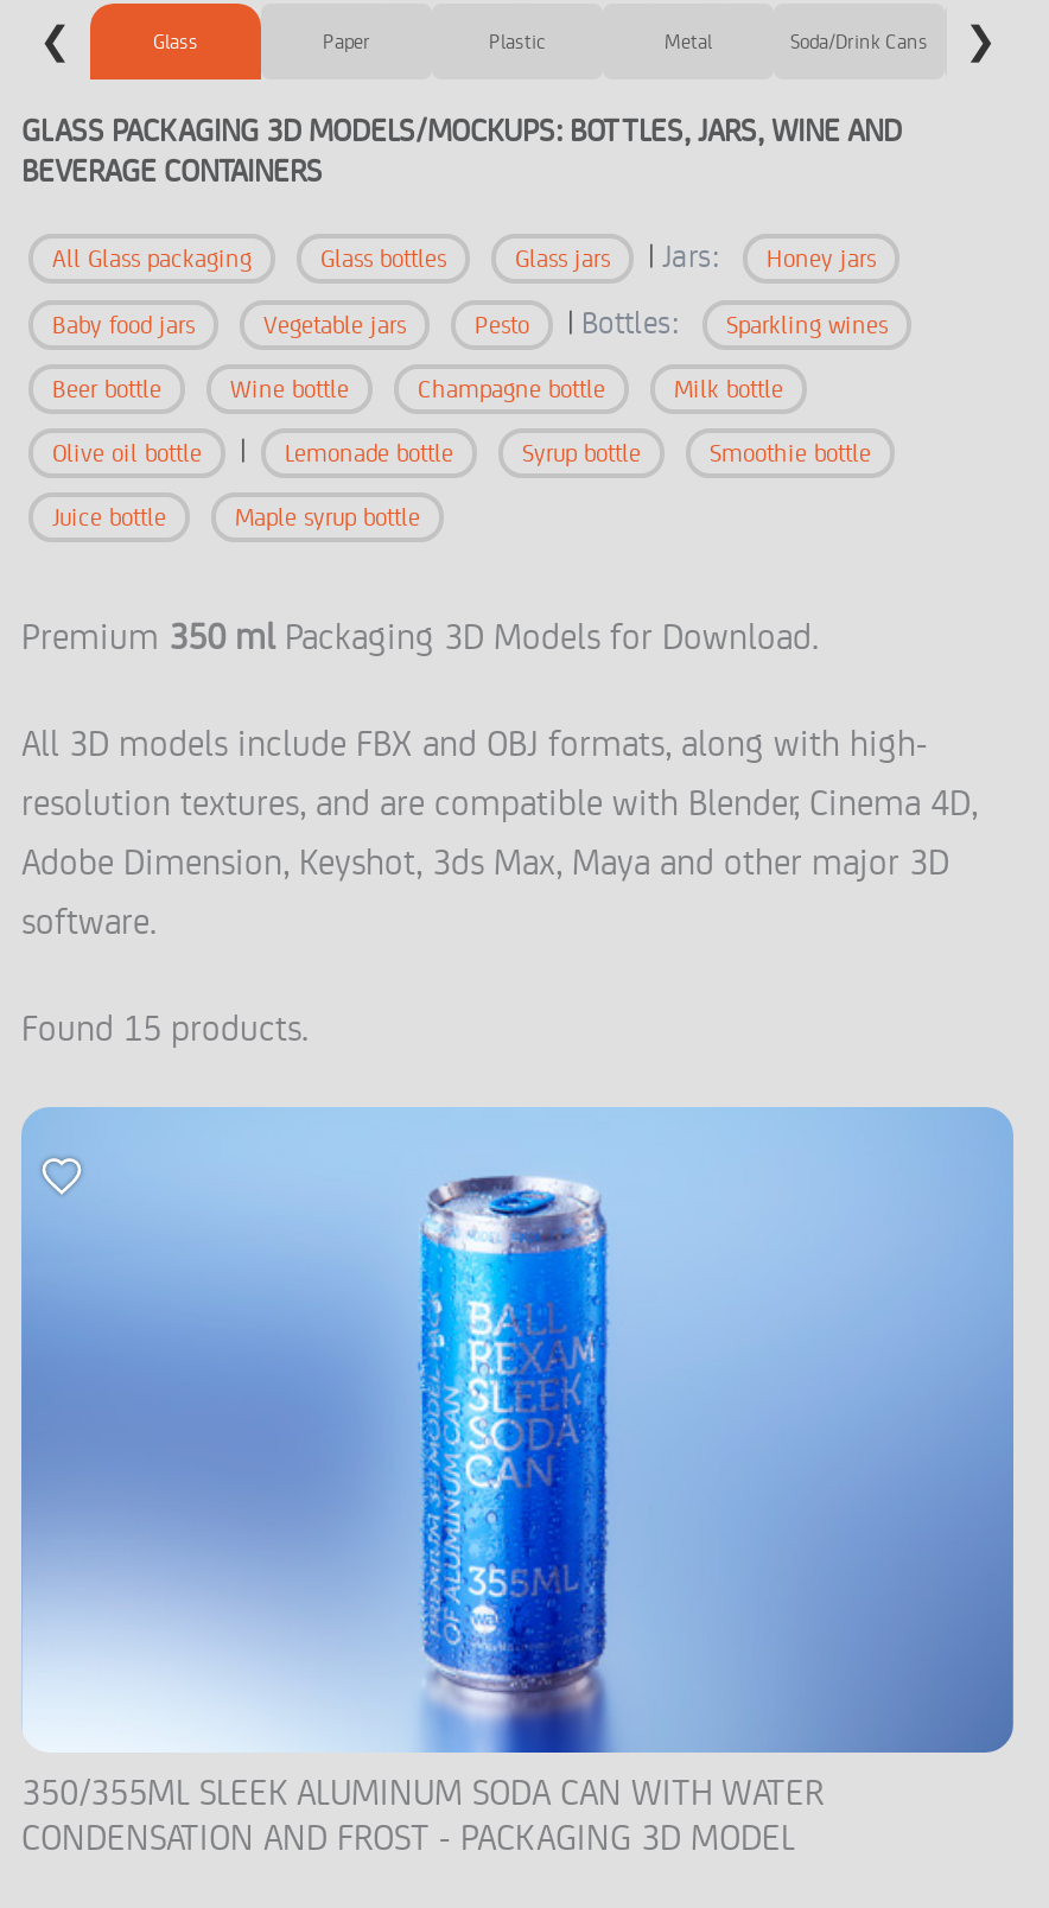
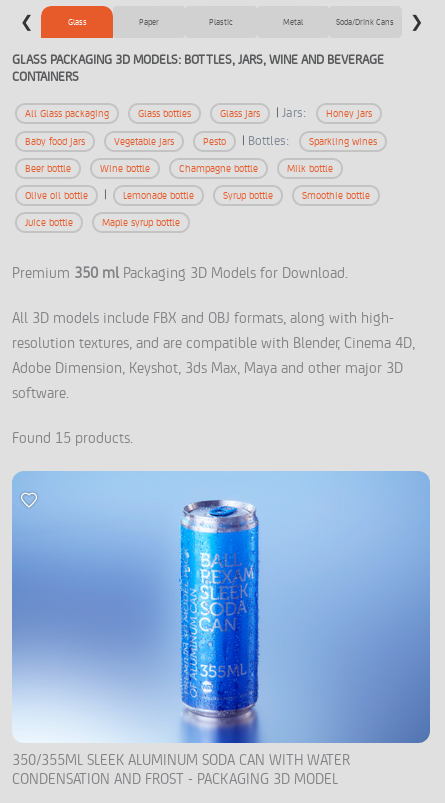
[21,113,902,189] GLASS PACKAGING 3D MODELS/MOCKUPS: BOTTLES, JARS, WINE AND | BEVERAGE CONTAINERS -> [12,52,384,84] GLASS PACKAGING 3D MODELS: BOTTLES, JARS, WINE AND BEVERAGE | CONTAINERS

